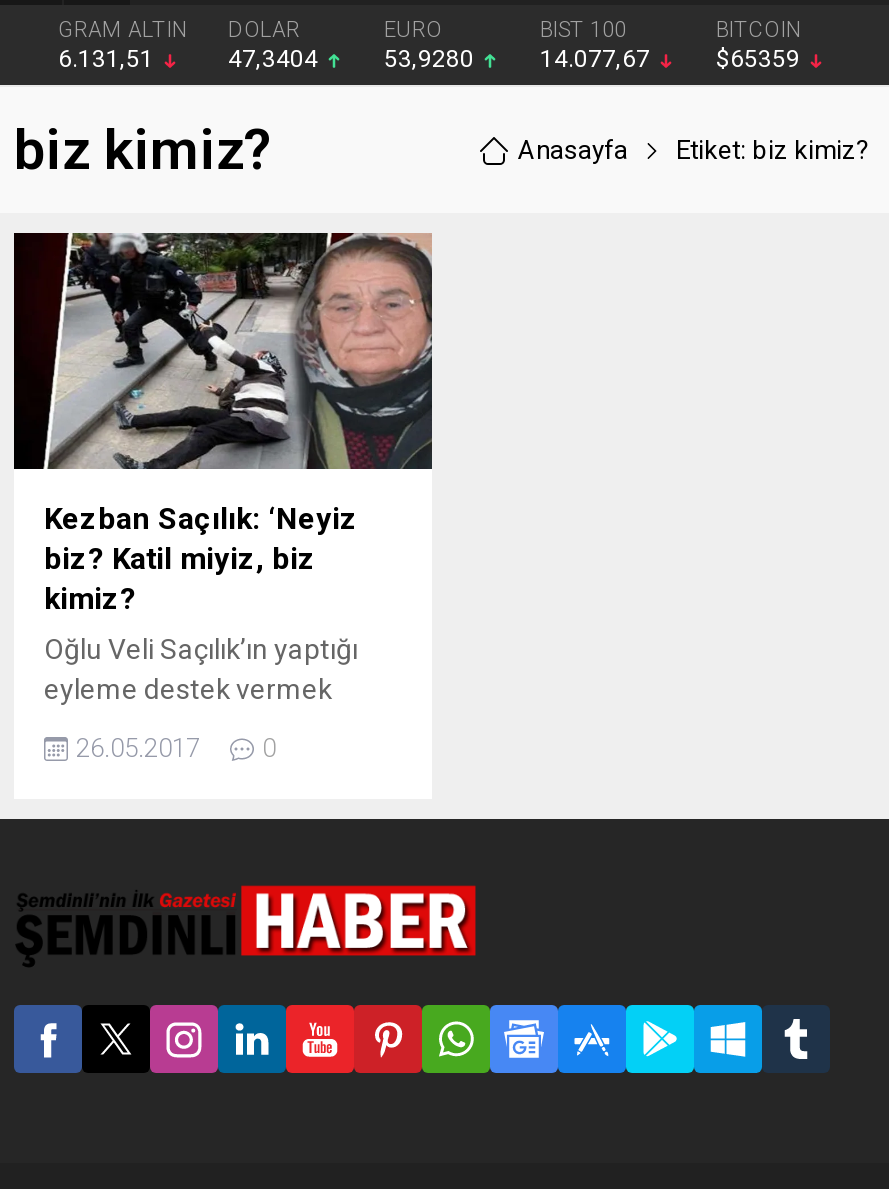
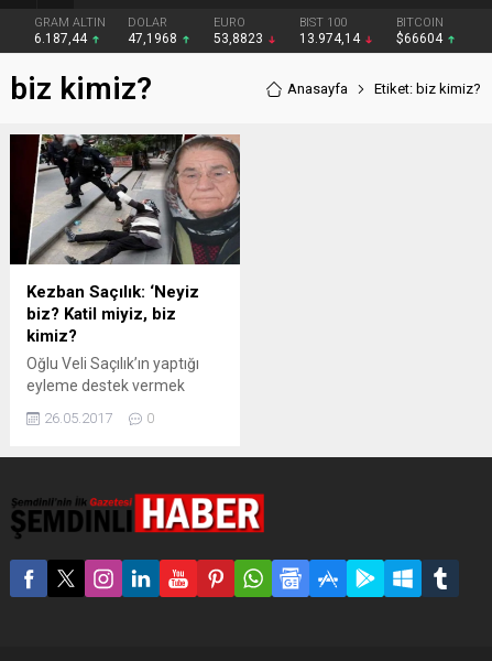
[58,45,160,73] 6.131,51 -> [34,31,90,46] 6.187,44
[228,45,324,73] 47,3404 -> [128,31,181,46] 47,1968
[384,45,480,73] 53,9280 -> [214,31,266,46] 53,8823
[540,45,656,73] 14.077,67 -> [299,31,363,46] 13.974,14
[716,45,806,73] $65359 -> [396,31,446,46] $66604

